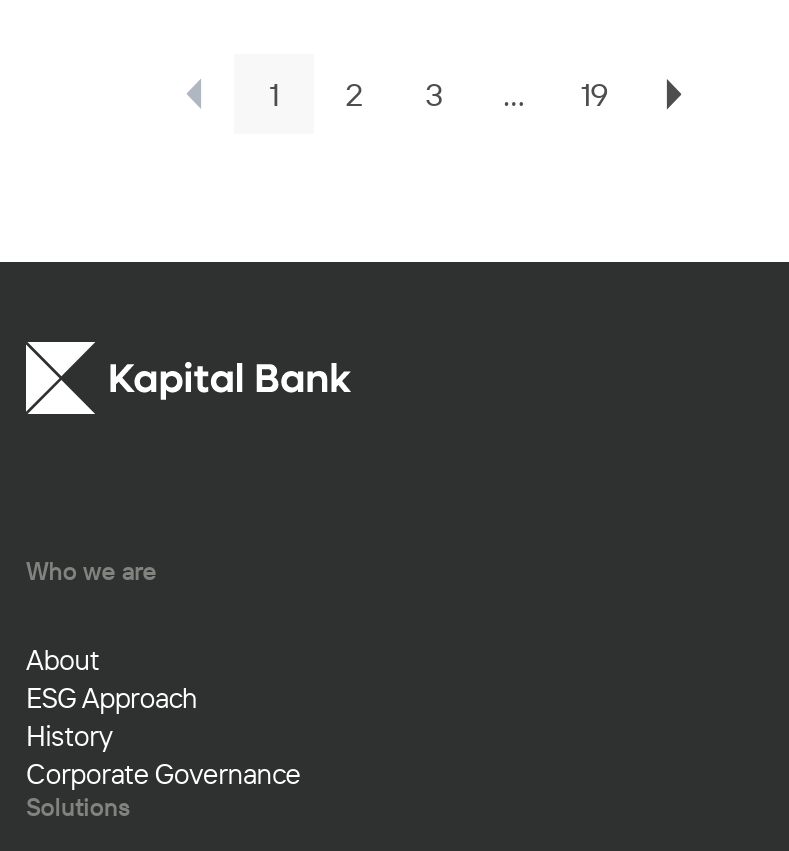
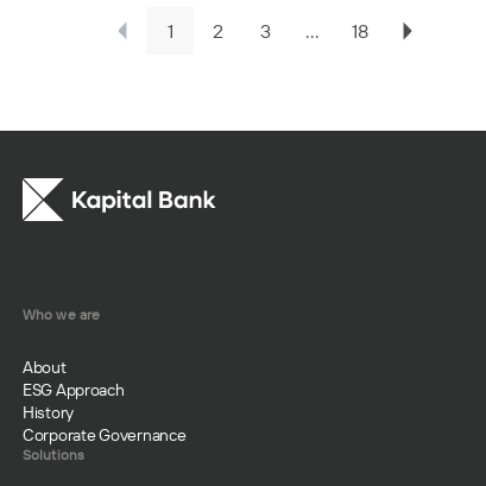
[581,73,607,113] 19 -> [352,18,368,42] 18

